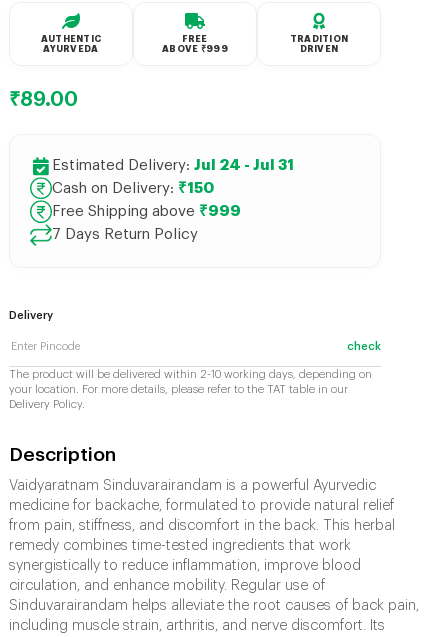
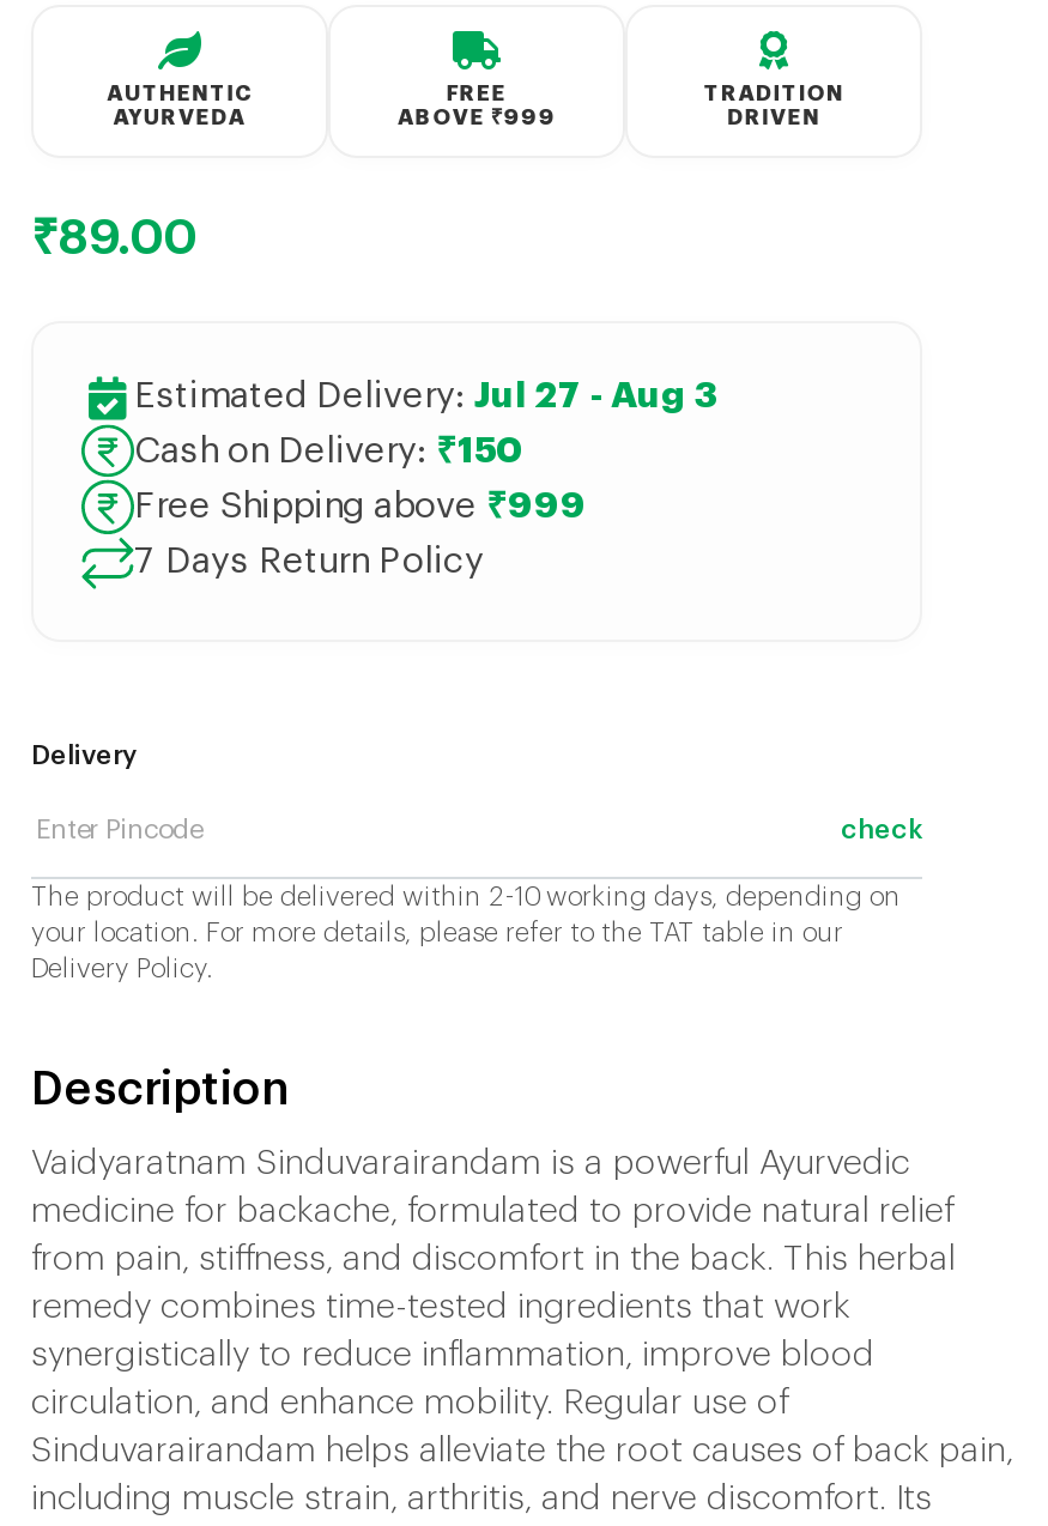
[52,158,294,173] Estimated Delivery: Jul 24 - Jul 31 -> [134,379,716,415] Estimated Delivery: Jul 27 - Aug 3

